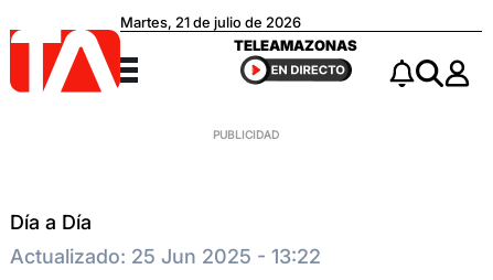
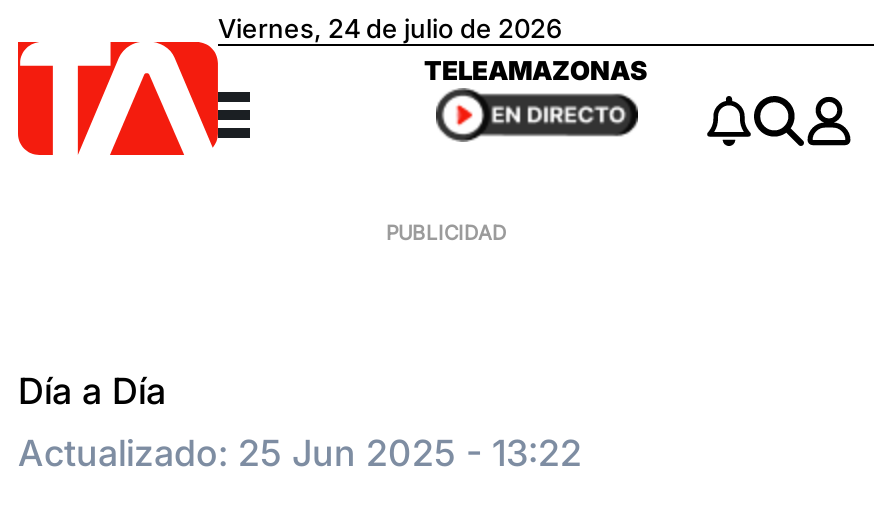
[120,14,301,31] Martes, 21 de julio de 2026 -> [218,13,562,45] Viernes, 24 de julio de 2026

